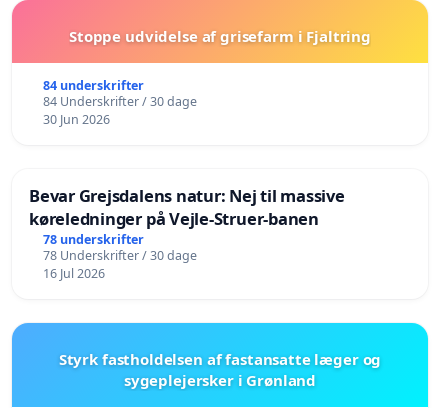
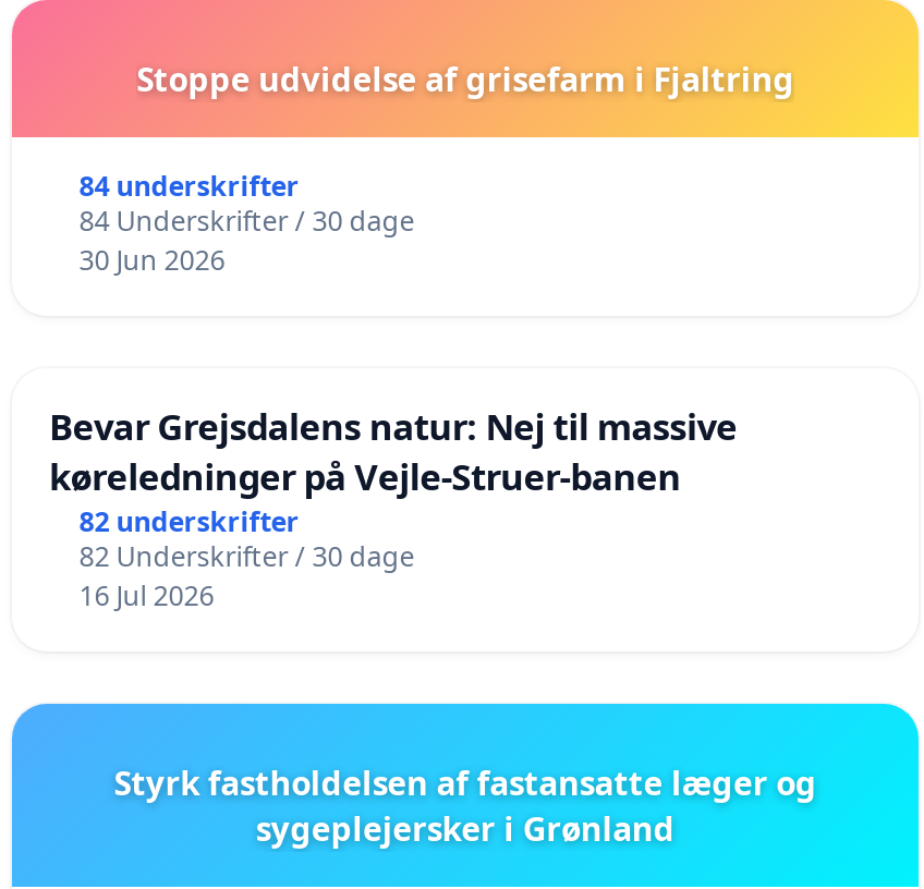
[43,231,144,248] 78 underskrifter -> [79,503,299,540] 82 underskrifter
[43,247,197,264] 78 Underskrifter / 30 dage -> [79,538,415,575] 82 Underskrifter / 30 dage

